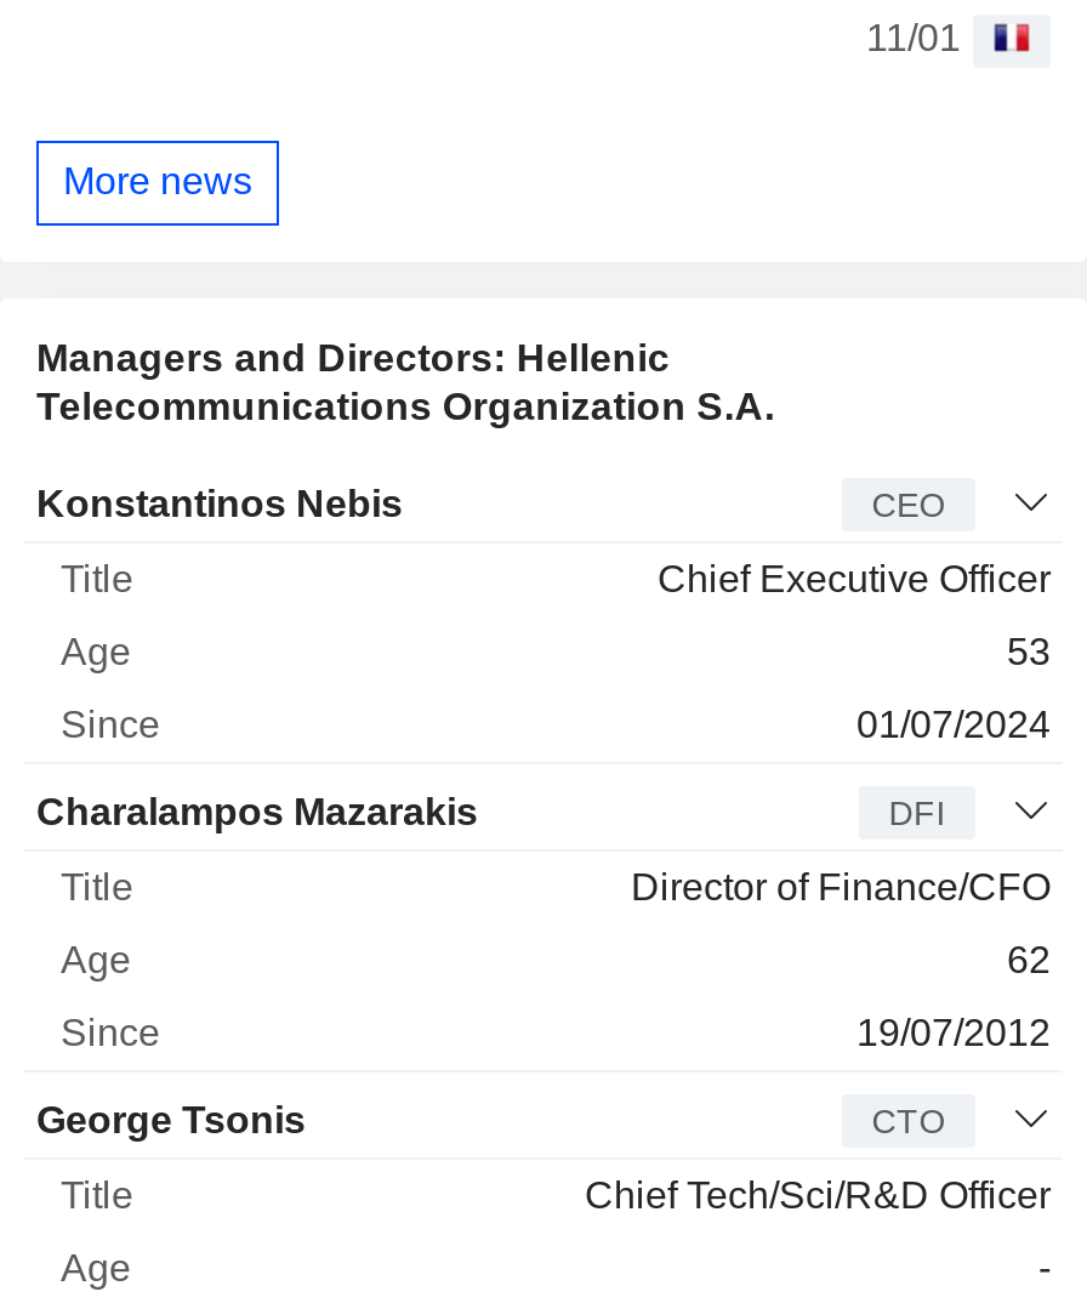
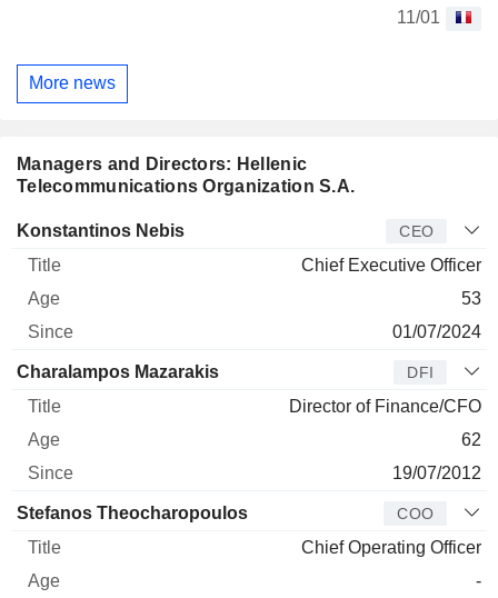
[36,1099,946,1140] George Tsonis | CTO -> [17,504,434,522] Stefanos Theocharopoulos | COO
[585,1174,1051,1216] Chief Tech/Sci/R&D Officer -> [301,538,481,557] Chief Operating Officer

